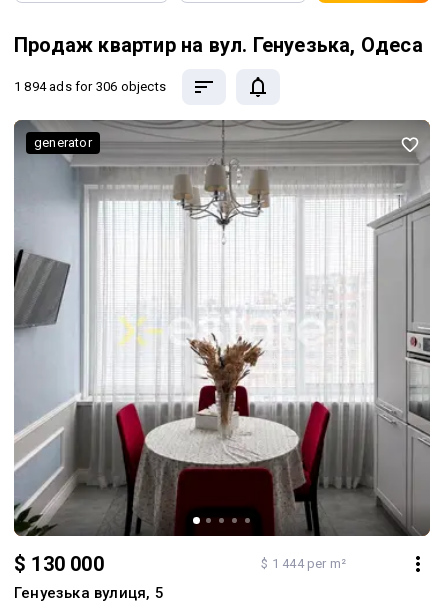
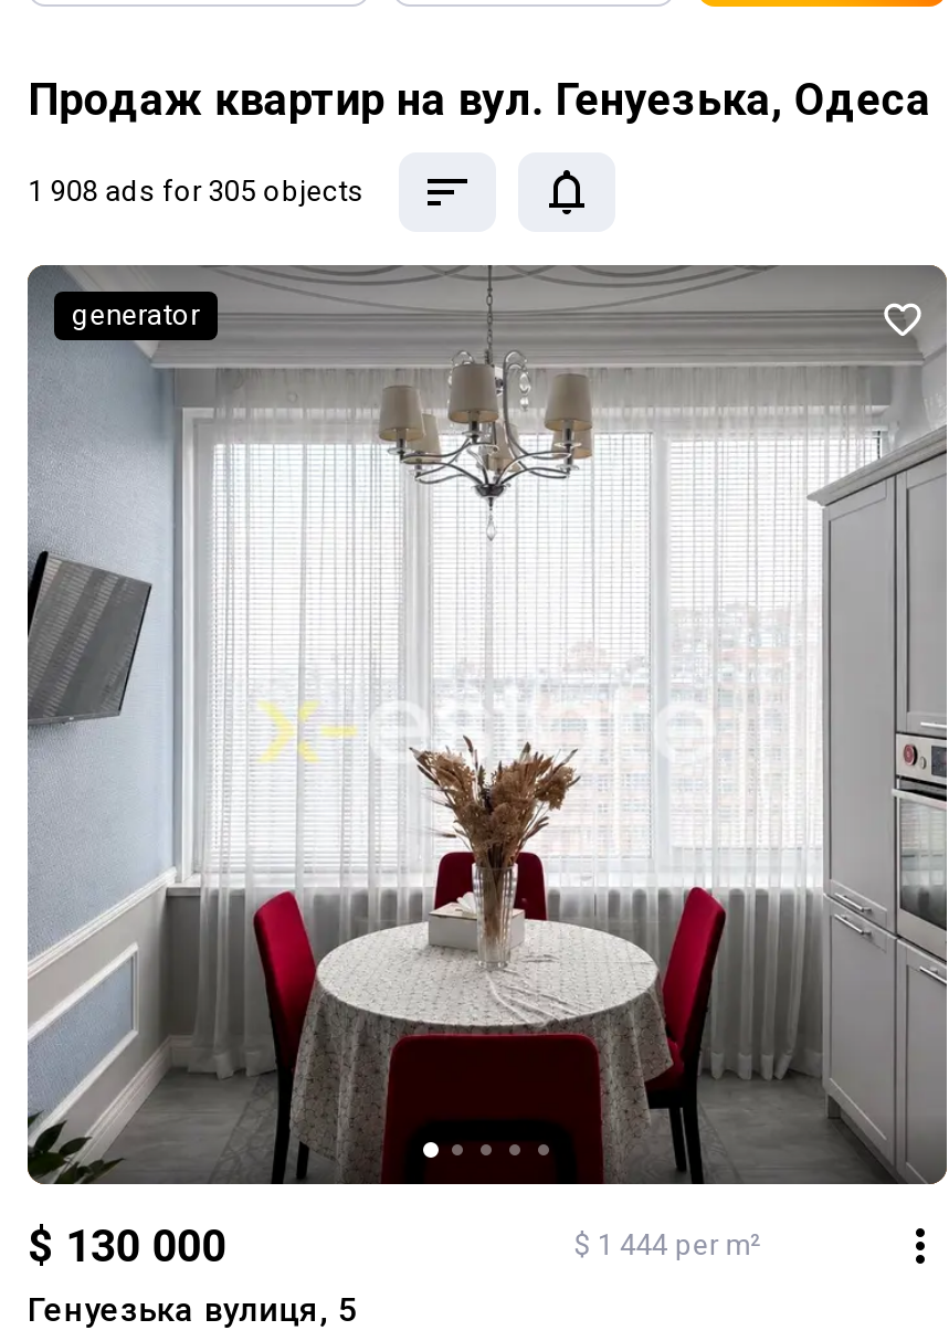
[14,79,166,94] 1 894 ads for 306 objects -> [28,175,363,208] 1 908 ads for 305 objects

